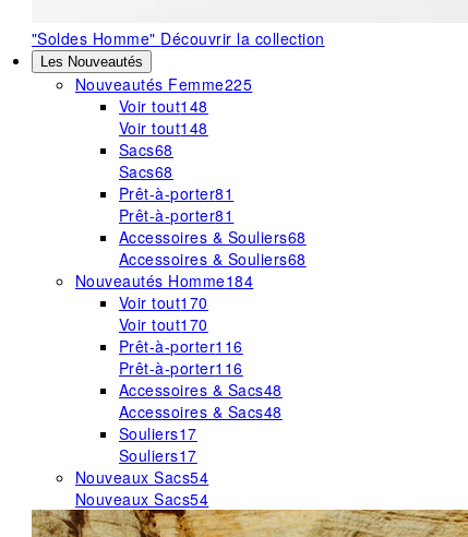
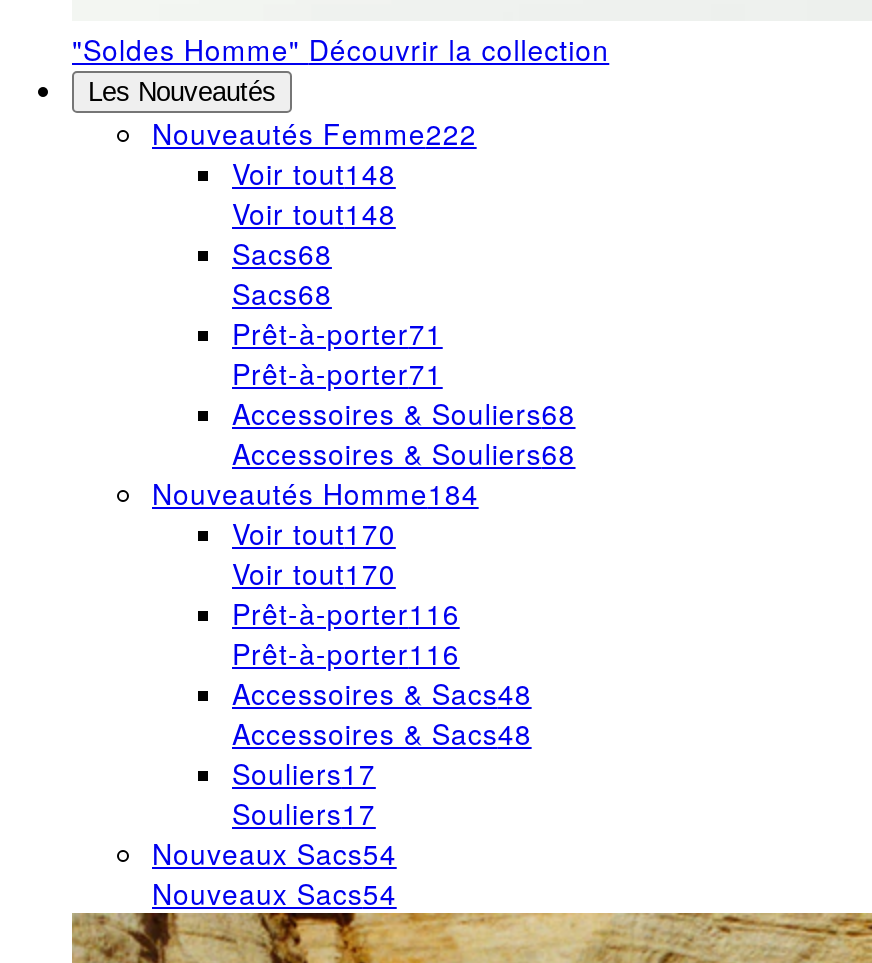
[75,73,252,95] Nouveautés Femme225 -> [152,113,477,153] Nouveautés Femme222
[119,182,234,204] Prêt-à-porter81 -> [232,313,443,353] Prêt-à-porter71
[119,204,234,226] Prêt-à-porter81 -> [232,353,443,393] Prêt-à-porter71

